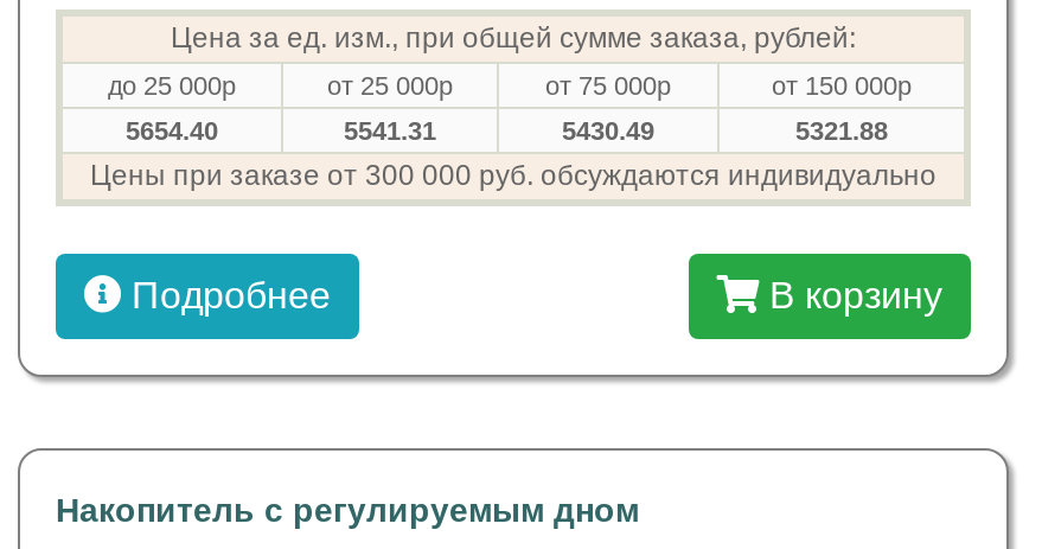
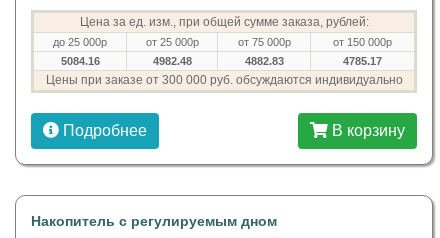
[126,116,218,145] 5654.40 -> [60,55,99,67] 5084.16
[344,116,436,145] 5541.31 -> [152,55,191,67] 4982.48
[562,116,654,145] 5430.49 -> [244,55,283,67] 4882.83
[795,116,888,145] 5321.88 -> [343,55,382,67] 4785.17

